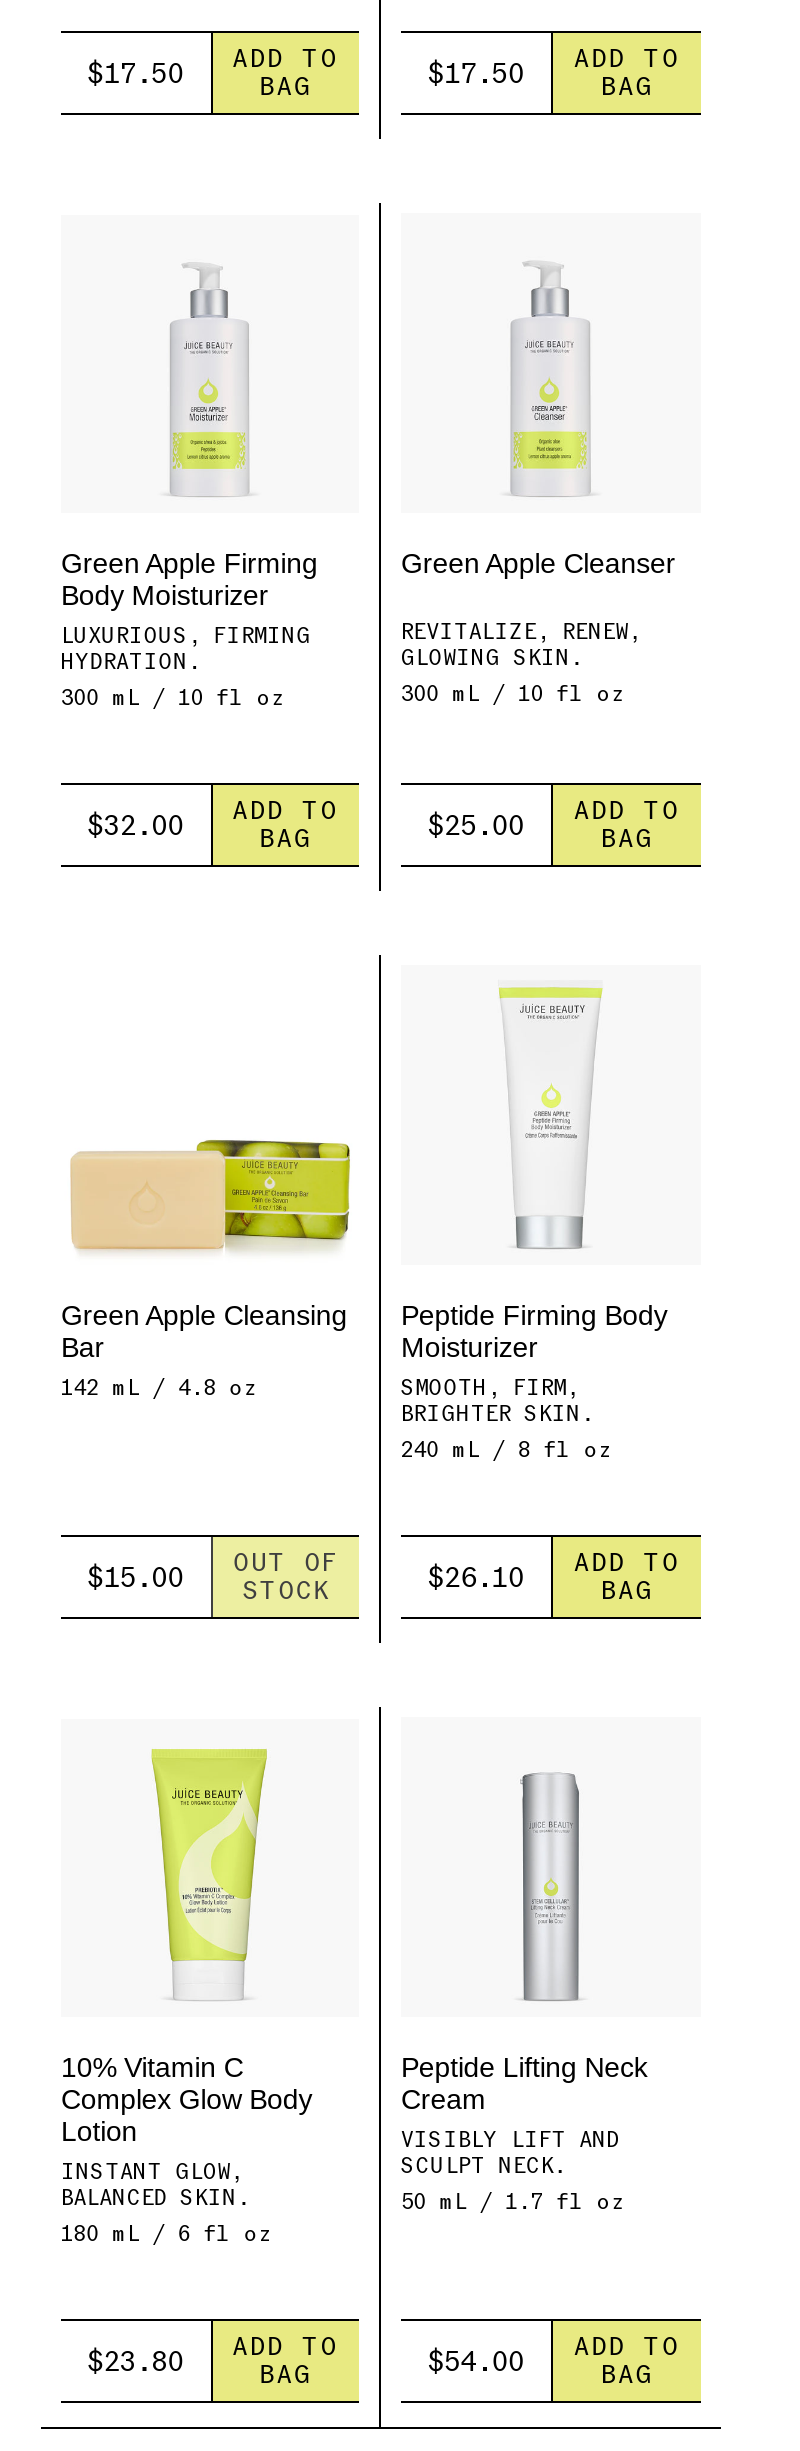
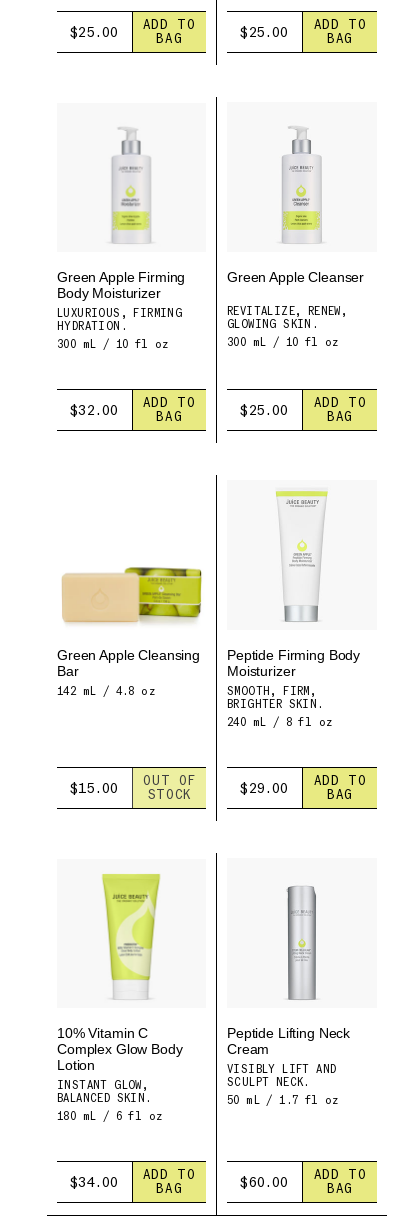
[87,54,184,92] $17.50 -> [70,22,118,41] $25.00
[428,54,524,92] $17.50 -> [240,22,289,41] $25.00
[428,1558,524,1596] $26.10 -> [240,778,289,797] $29.00
[87,2342,184,2380] $23.80 -> [70,1172,118,1191] $34.00
[428,2342,524,2380] $54.00 -> [240,1172,289,1191] $60.00

